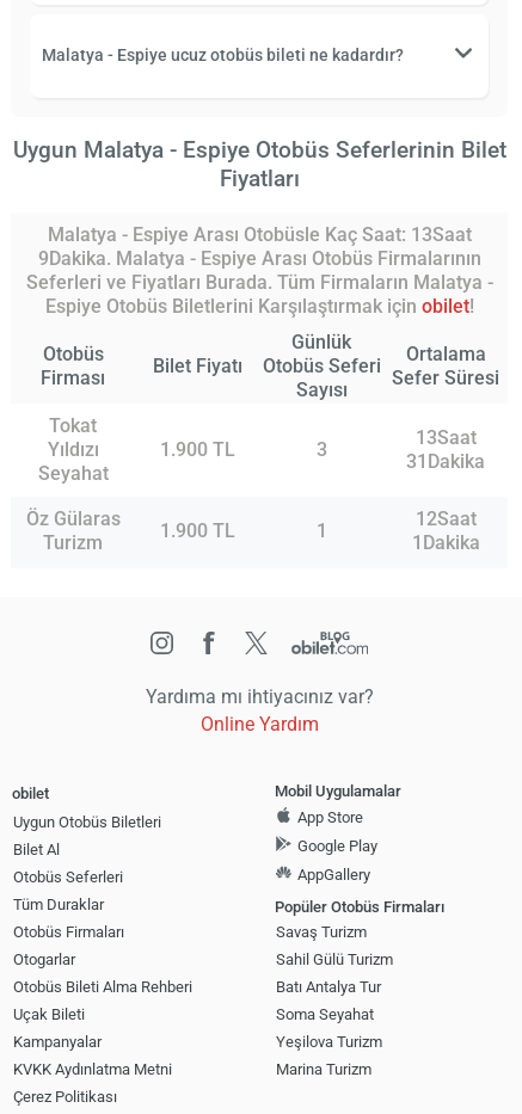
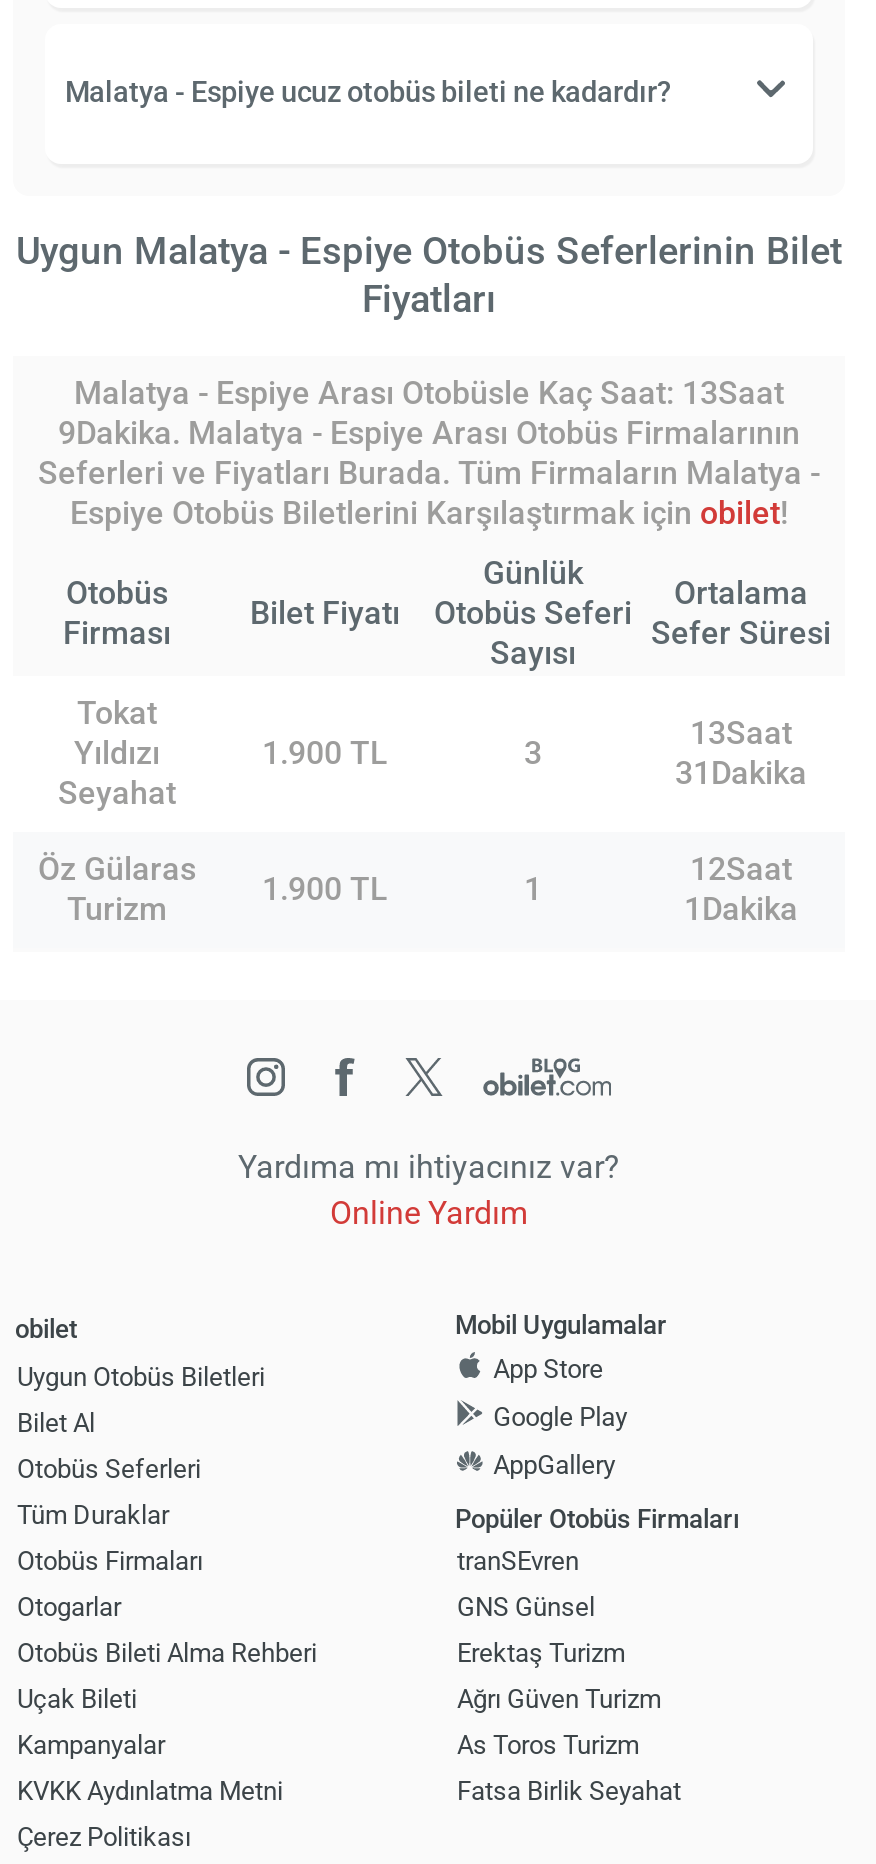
[276,924,367,941] Savaş Turizm -> [457,1547,579,1577] tranSEvren
[276,951,393,969] Sahil Gülü Turizm -> [457,1593,595,1623] GNS Günsel
[276,978,381,996] Batı Antalya Tur -> [457,1639,625,1669] Erektaş Turizm
[276,1006,374,1024] Soma Seyahat -> [457,1685,661,1715] Ağrı Güven Turizm
[276,1033,382,1051] Yeşilova Turizm -> [457,1731,639,1761] As Toros Turizm
[276,1061,371,1079] Marina Turizm -> [457,1777,681,1807] Fatsa Birlik Seyahat

